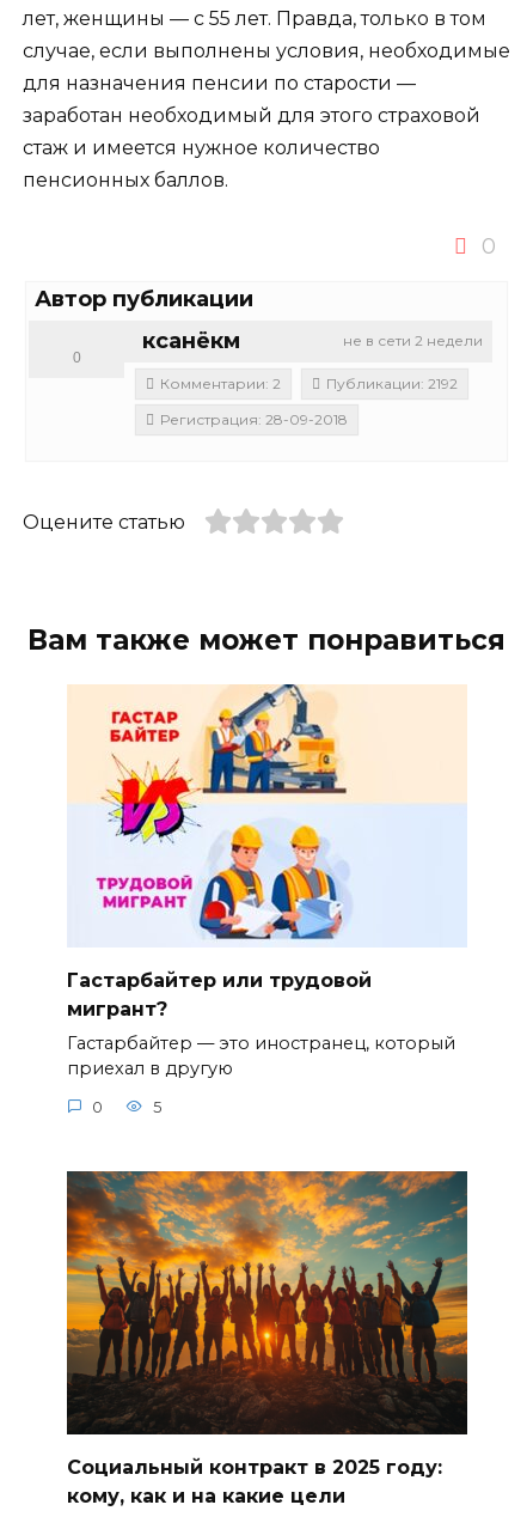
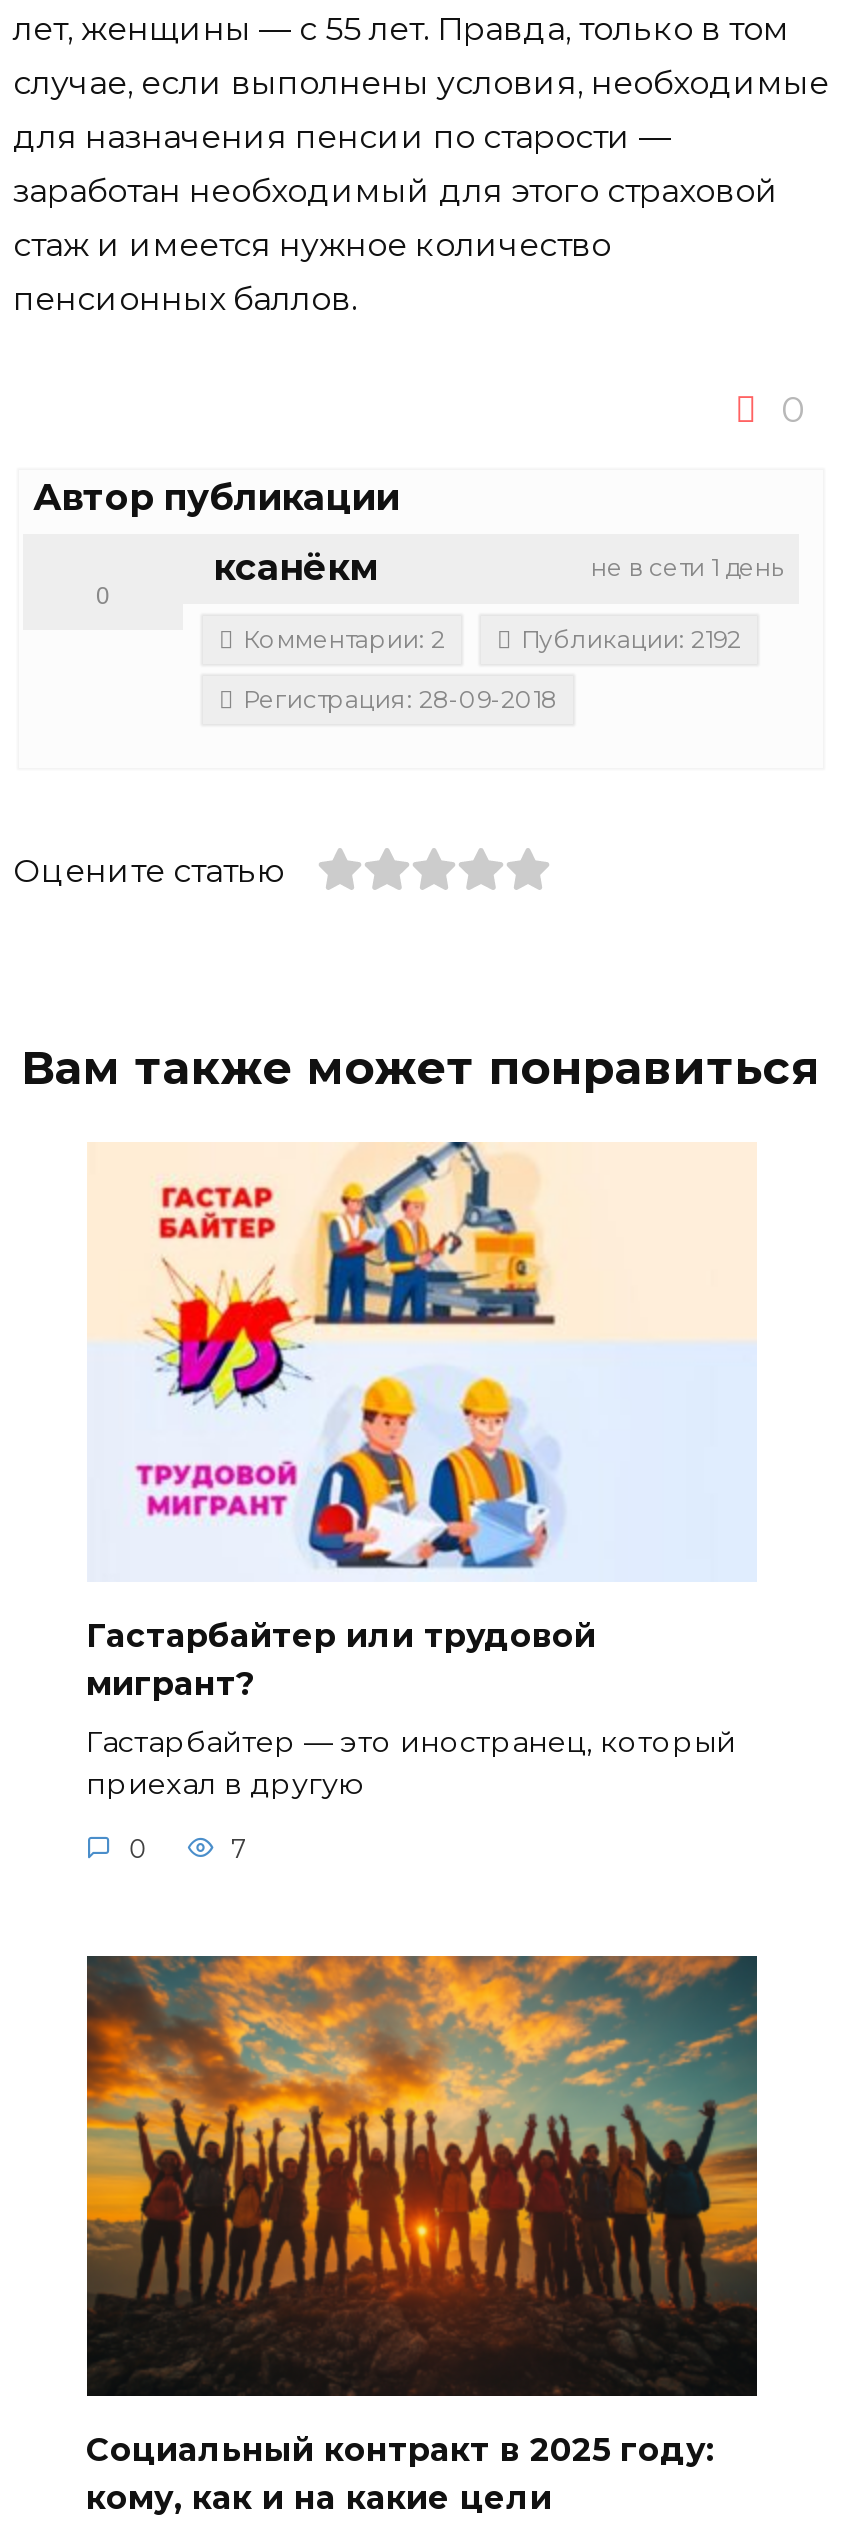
[343,331,483,349] не в сети 2 недели -> [591,552,783,582] не в сети 1 день
[153,1098,161,1116] 5 -> [231,1834,245,1864] 7

